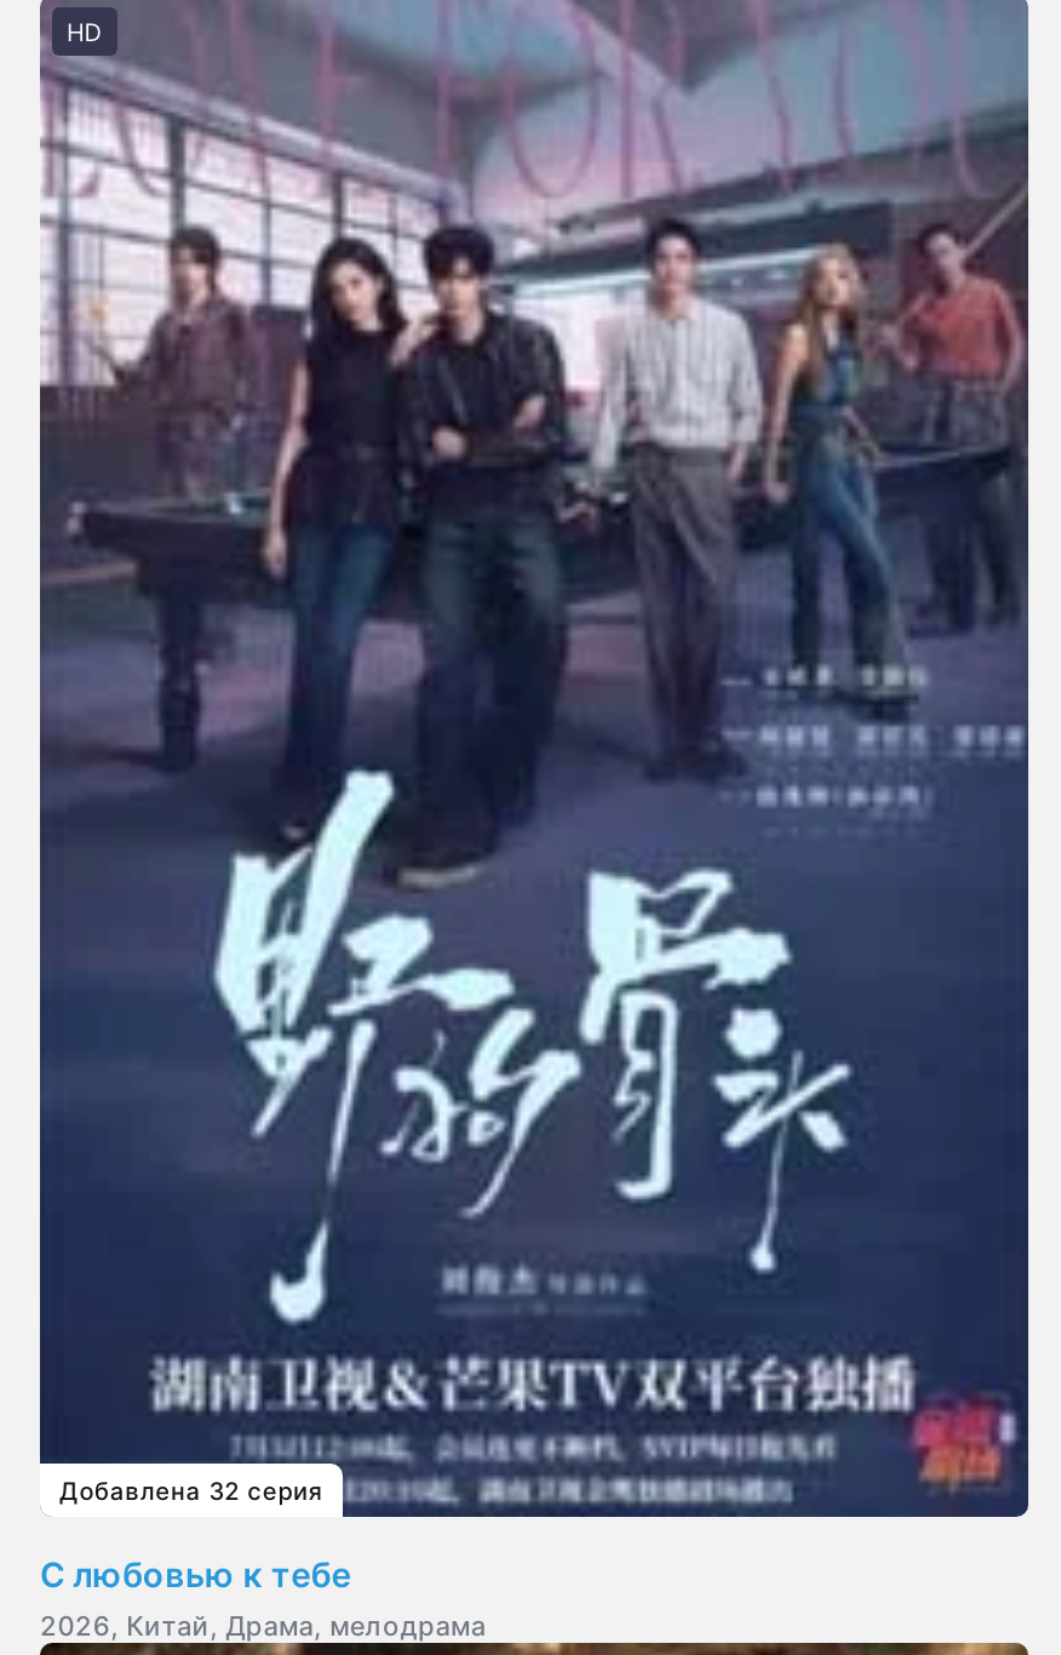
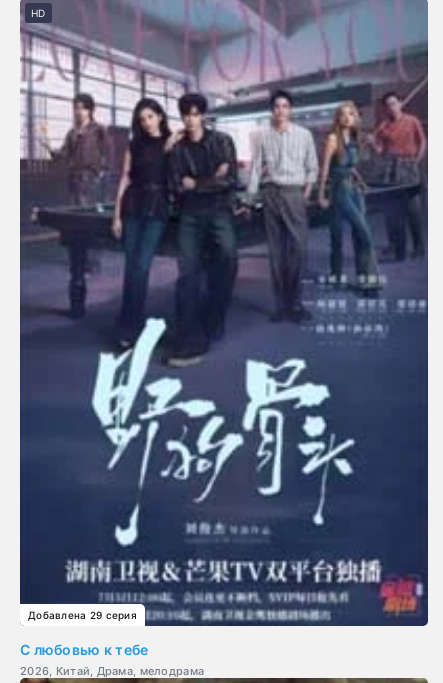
[59,1476,323,1505] Добавлена 32 серия -> [28,609,137,621] Добавлена 29 серия

